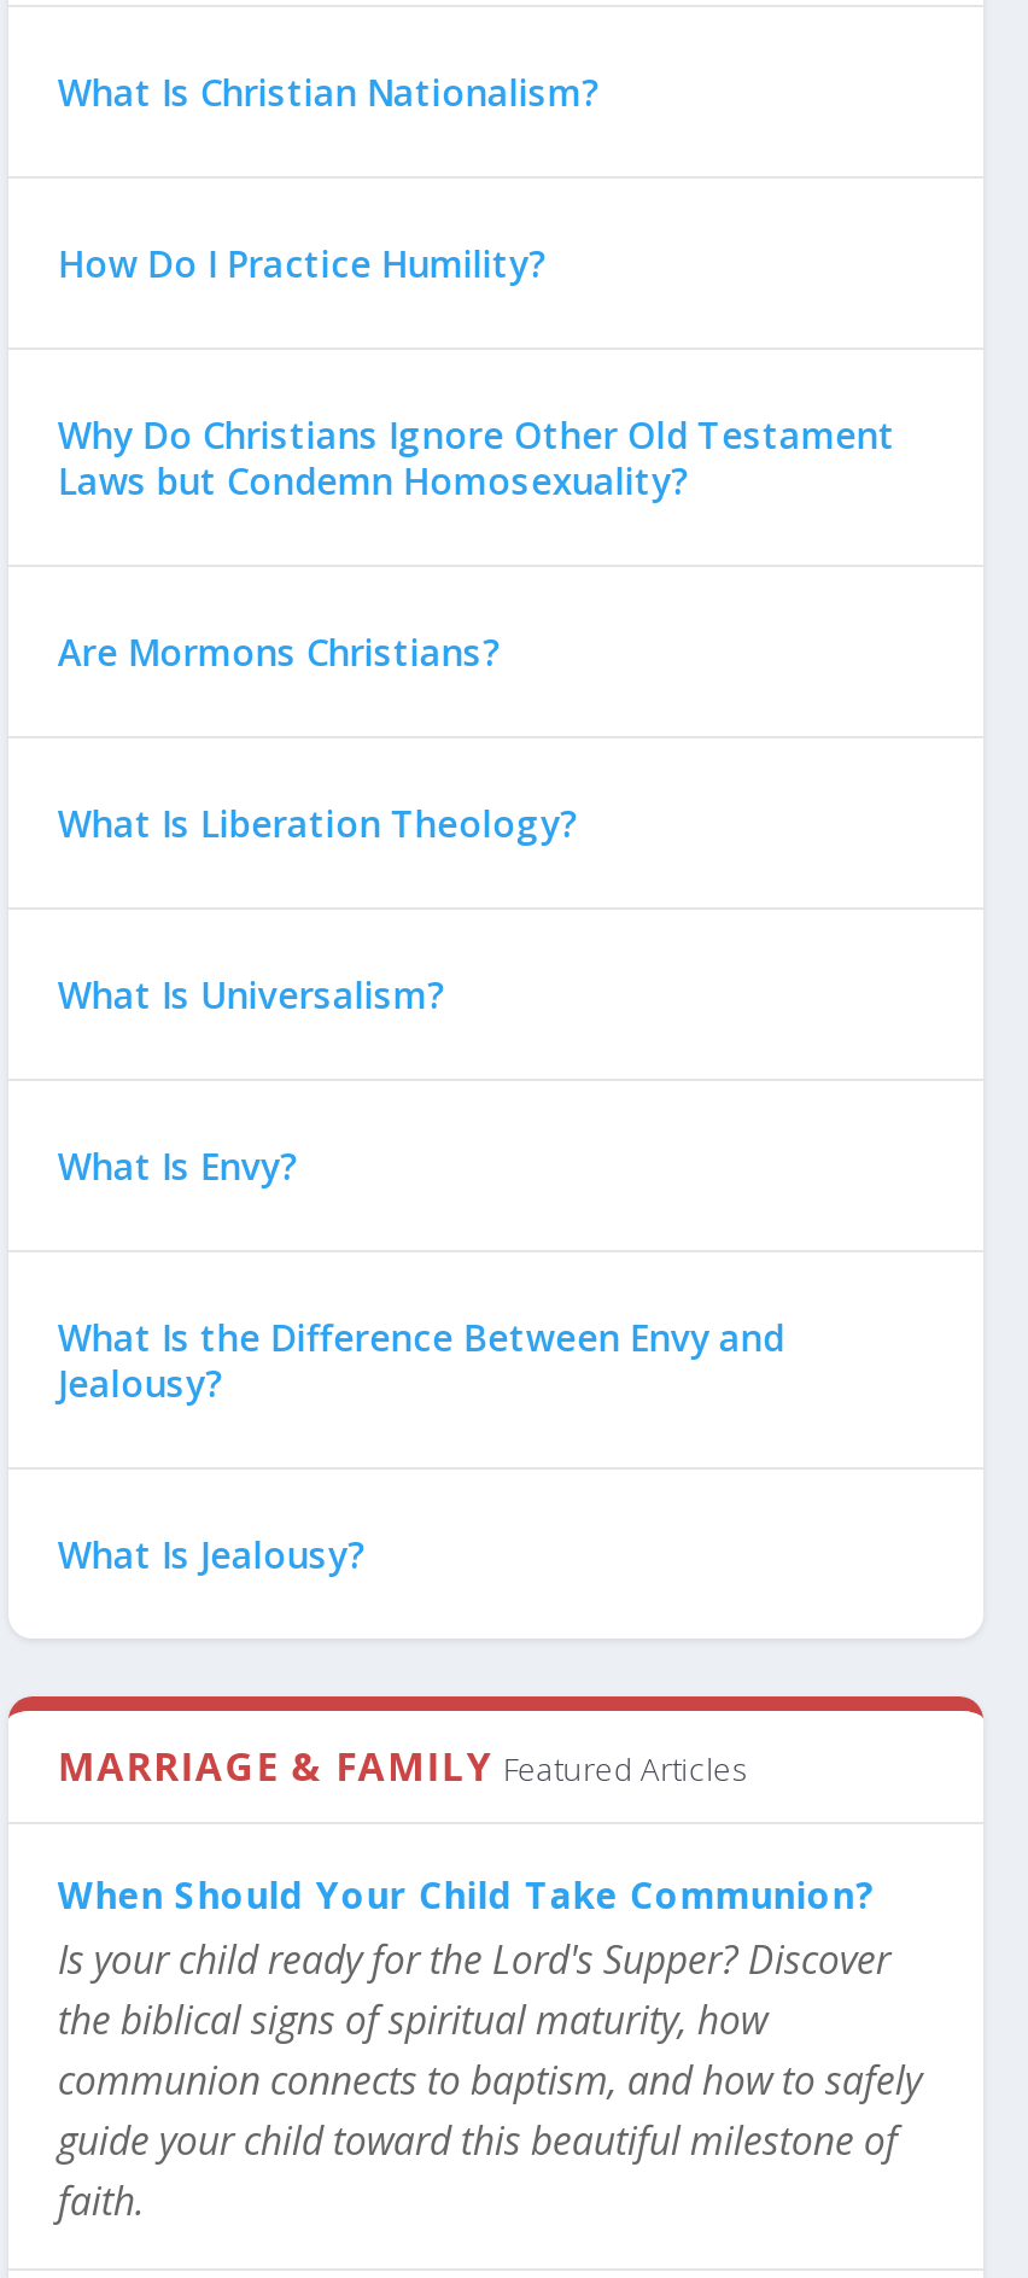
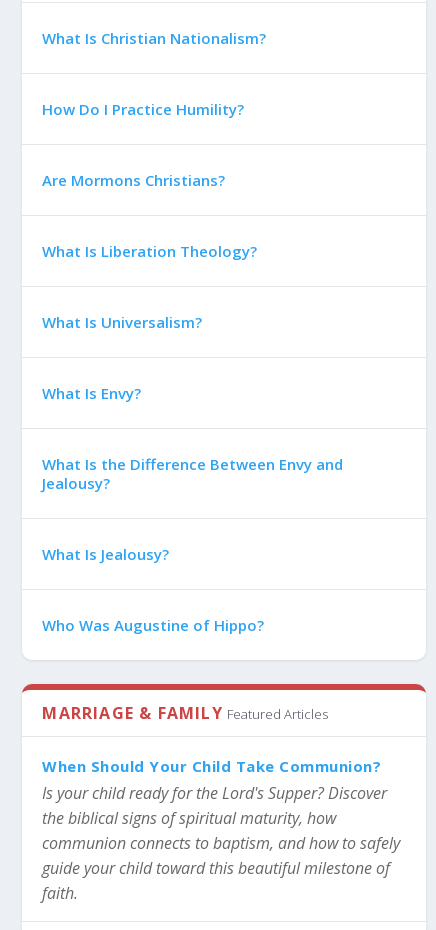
[58,410,895,504] Why Do Christians Ignore Other Old Testament | Laws but Condemn Homosexuality? -> none
moved [58,627,784,1578] -> [42,170,343,564]: Are Mormons Christians? | What Is Liberation Theology? | What Is Universalism? | What Is Envy? | What Is the Difference Between Envy and | Jealousy? | What Is Jealousy?
none -> [42,615,264,635] Who Was Augustine of Hippo?

